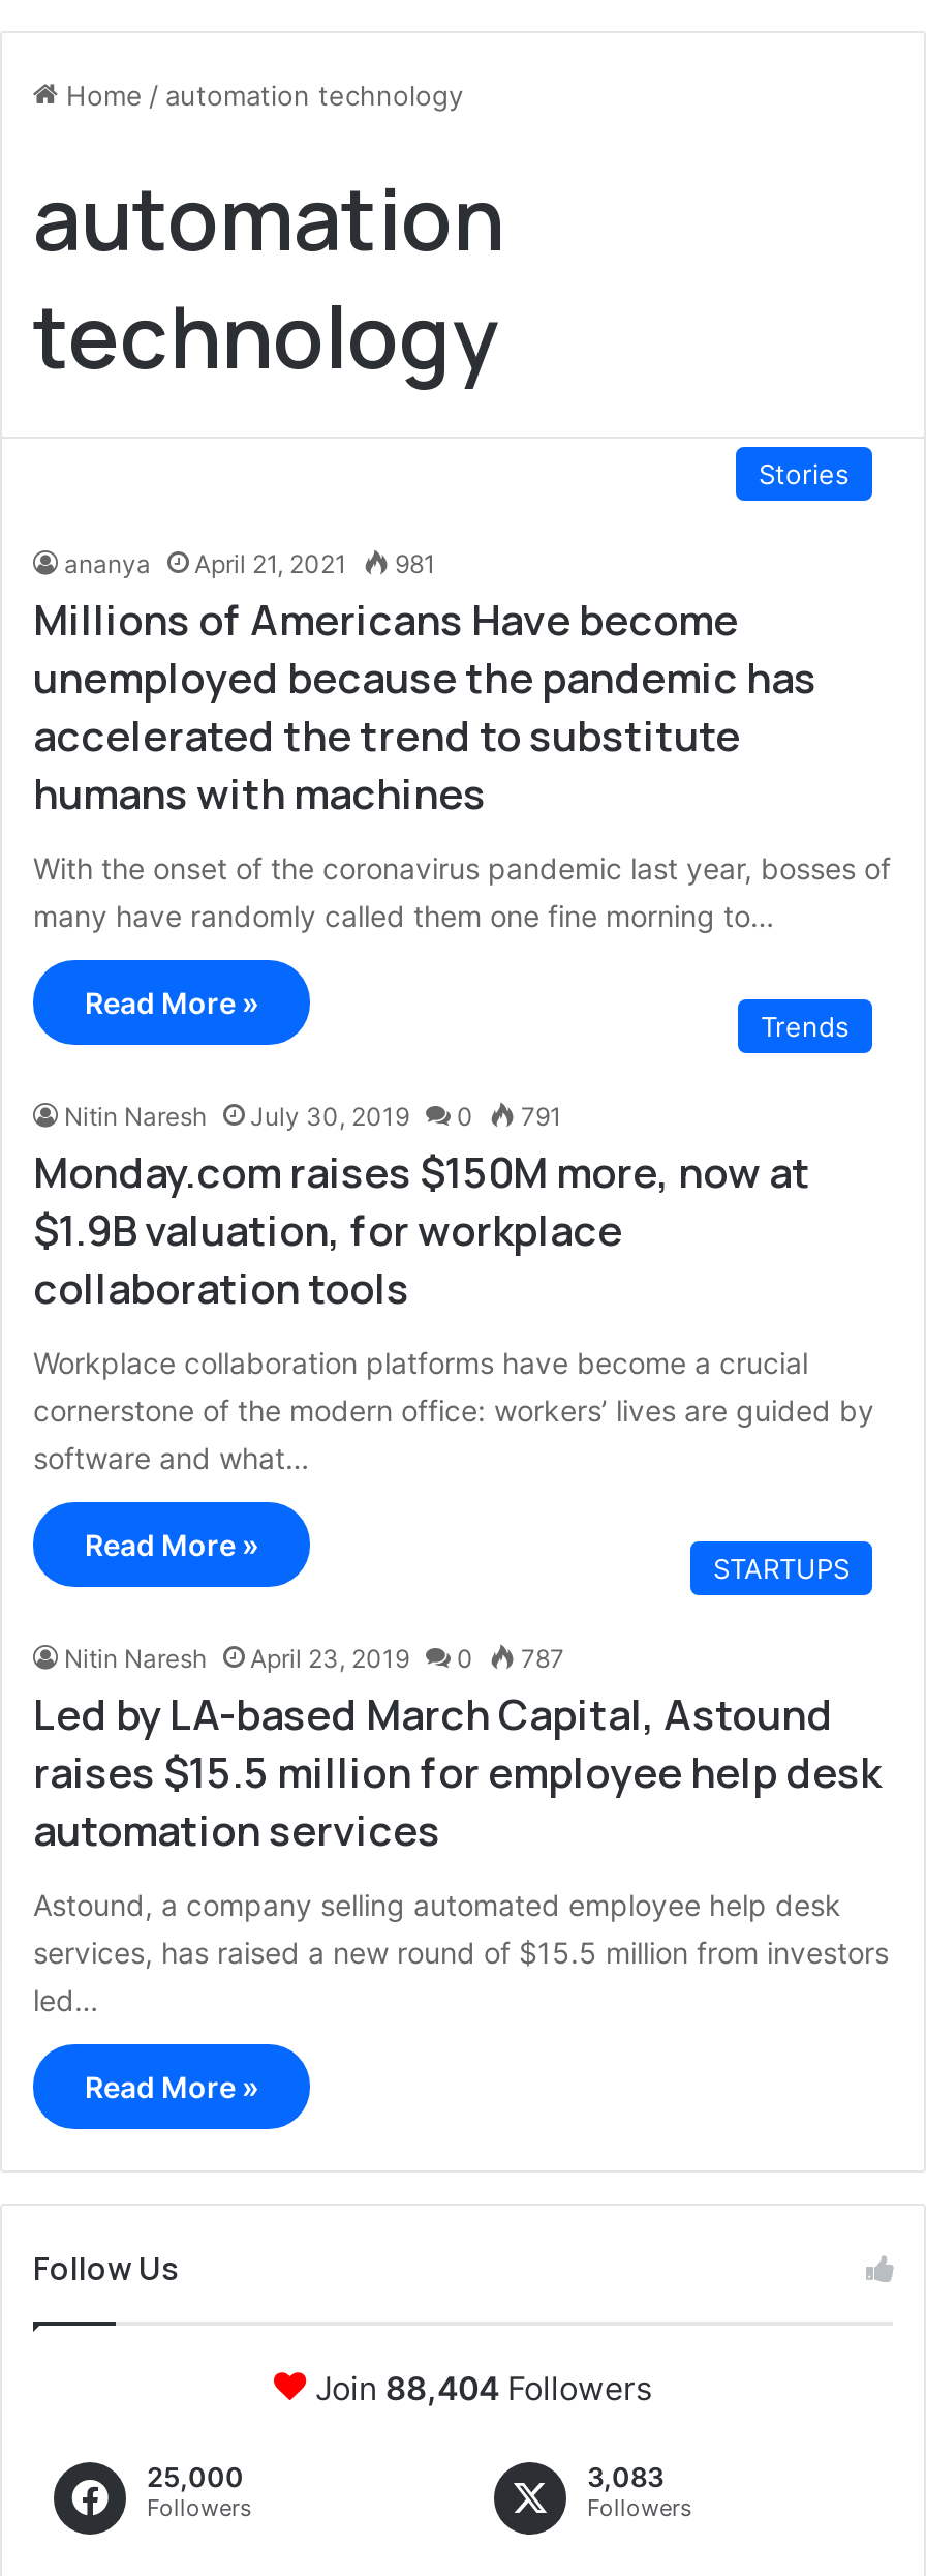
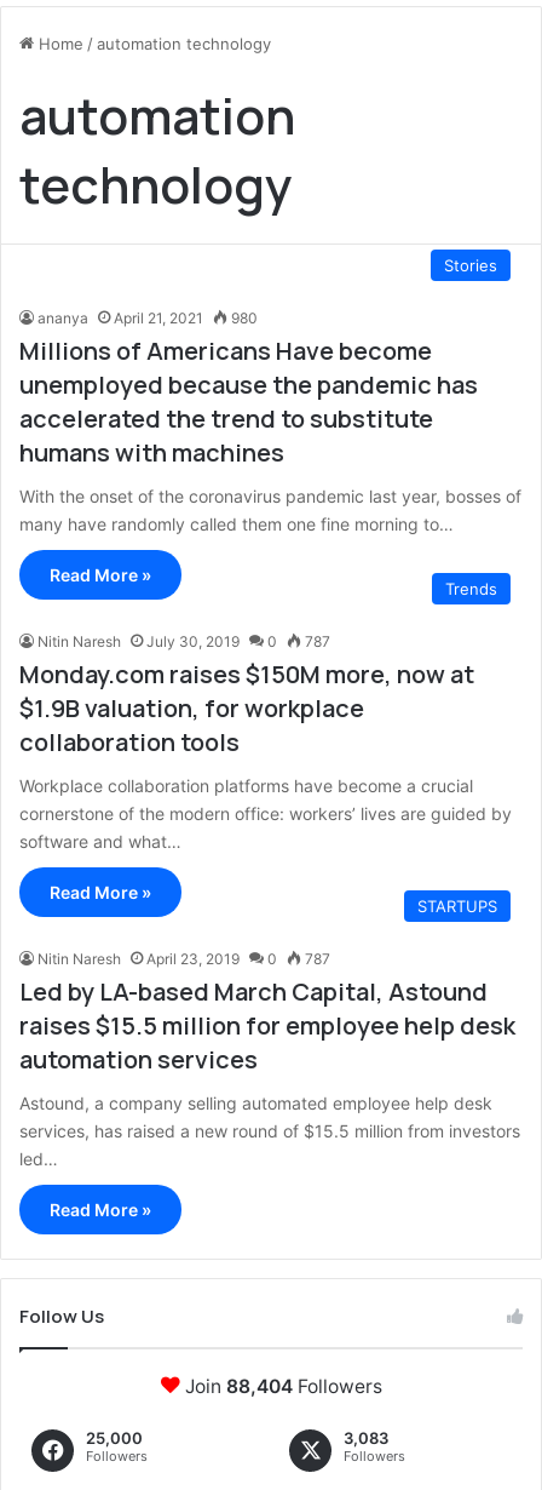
[64,549,436,580] ananya April 21, 2021 981 -> [38,309,258,327] ananya April 21, 2021 980
[64,1101,562,1132] Nitin Naresh July 30, 2019 0 791 -> [38,632,330,651] Nitin Naresh July 30, 2019 0 787

